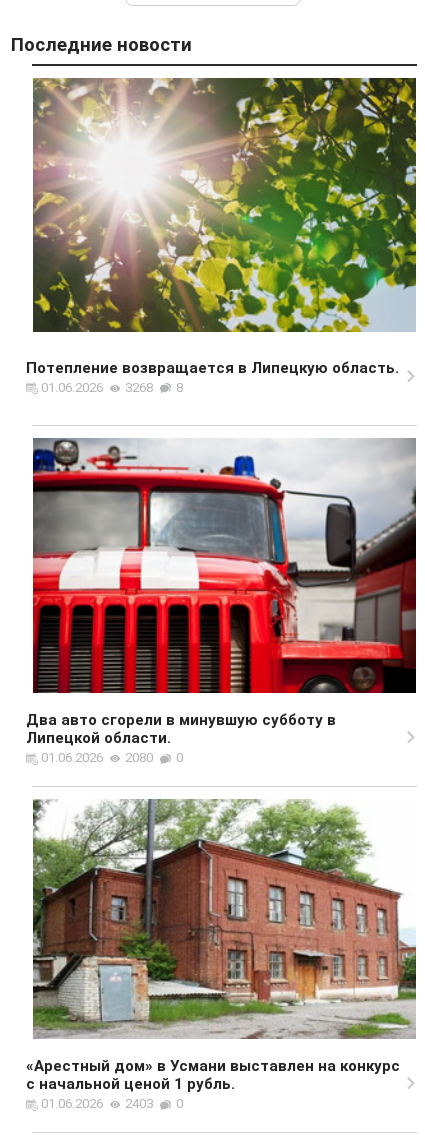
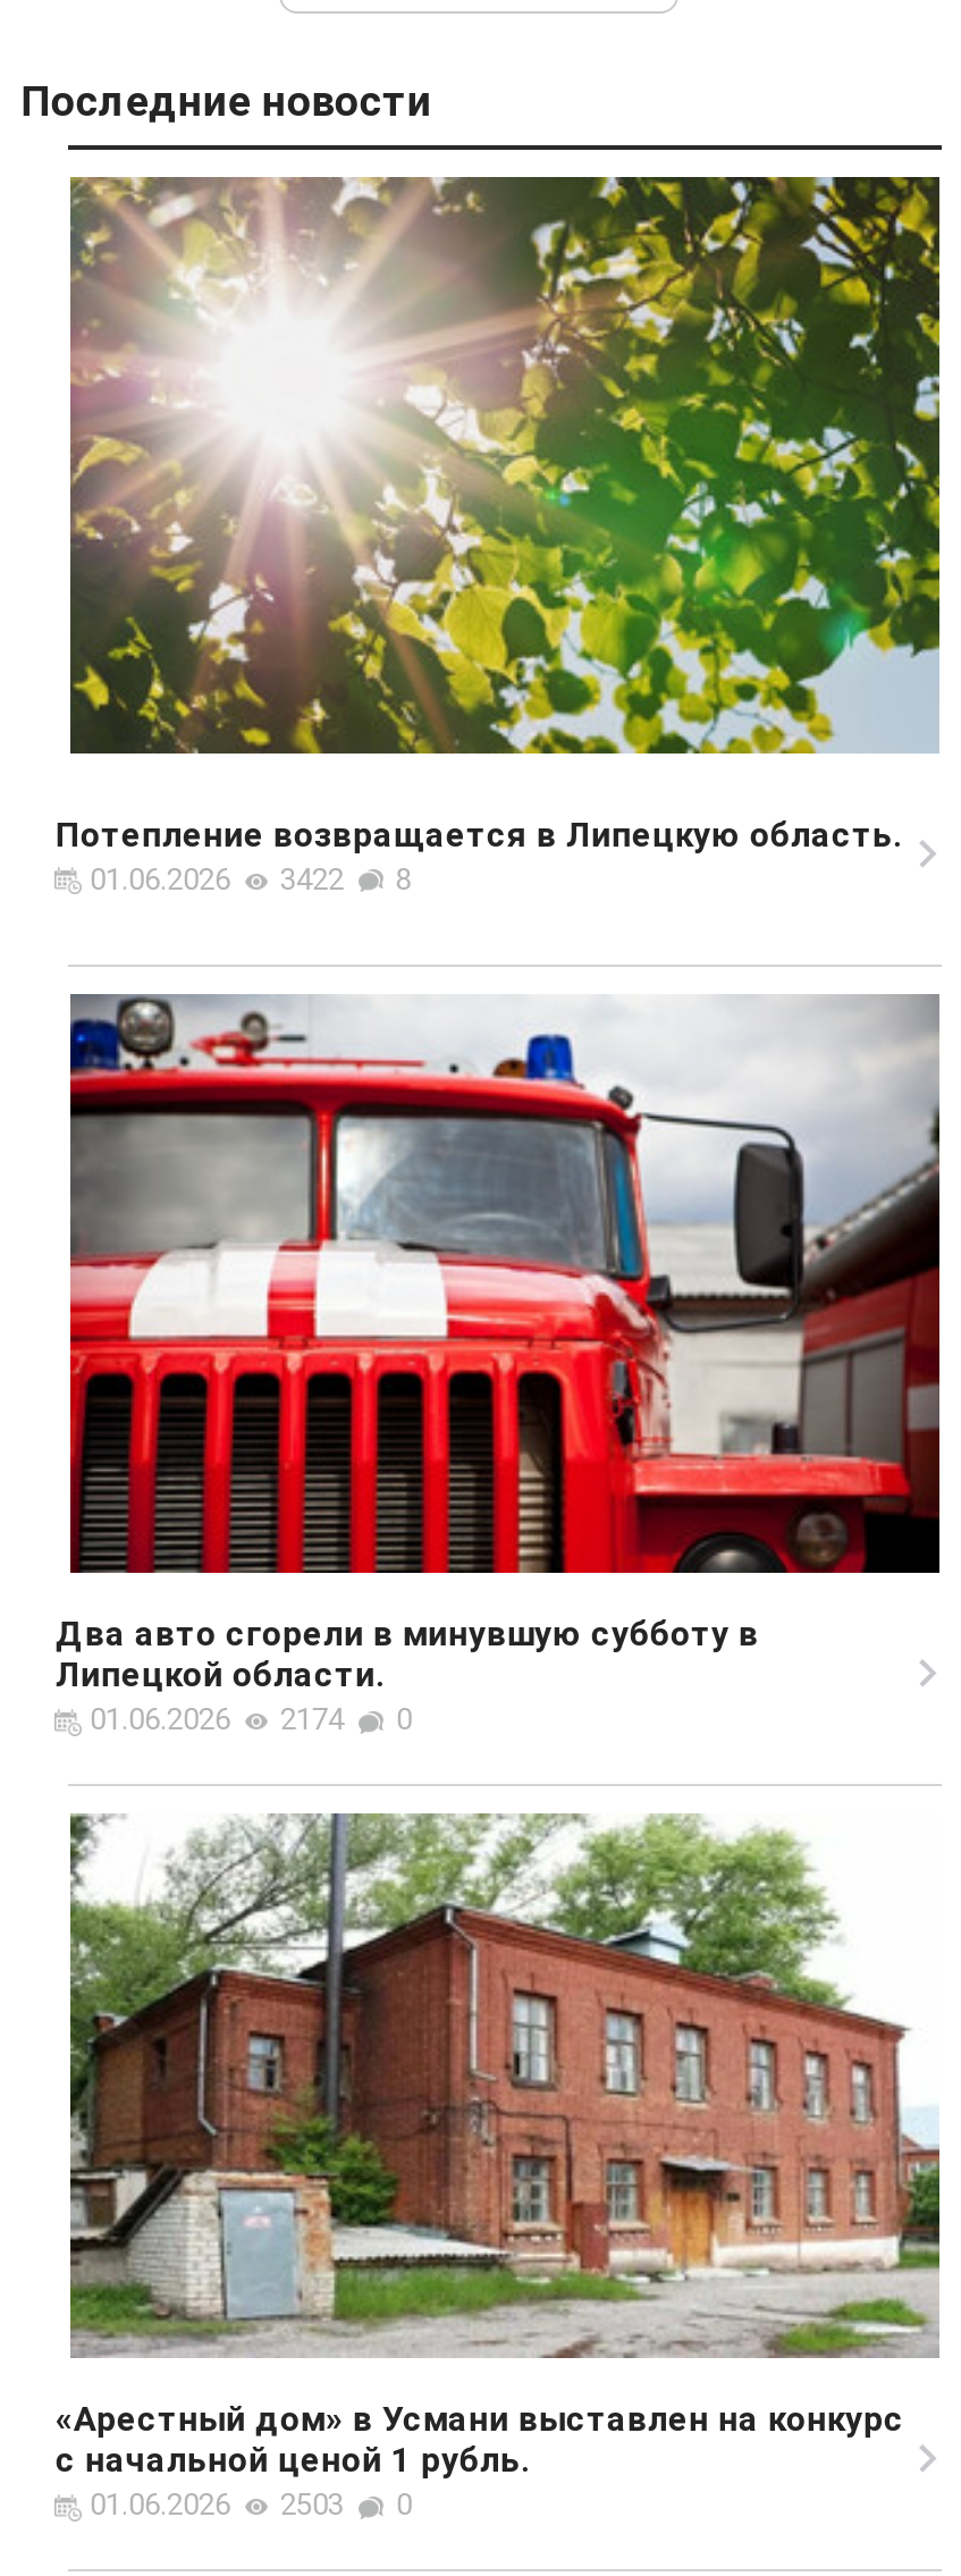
[41,380,183,395] 01.06.2026 3268 8 -> [89,862,412,896] 01.06.2026 3422 8
[41,750,183,765] 01.06.2026 2080 0 -> [89,1703,412,1737] 01.06.2026 2174 0
[41,1096,183,1111] 01.06.2026 2403 0 -> [89,2488,412,2522] 01.06.2026 2503 0

